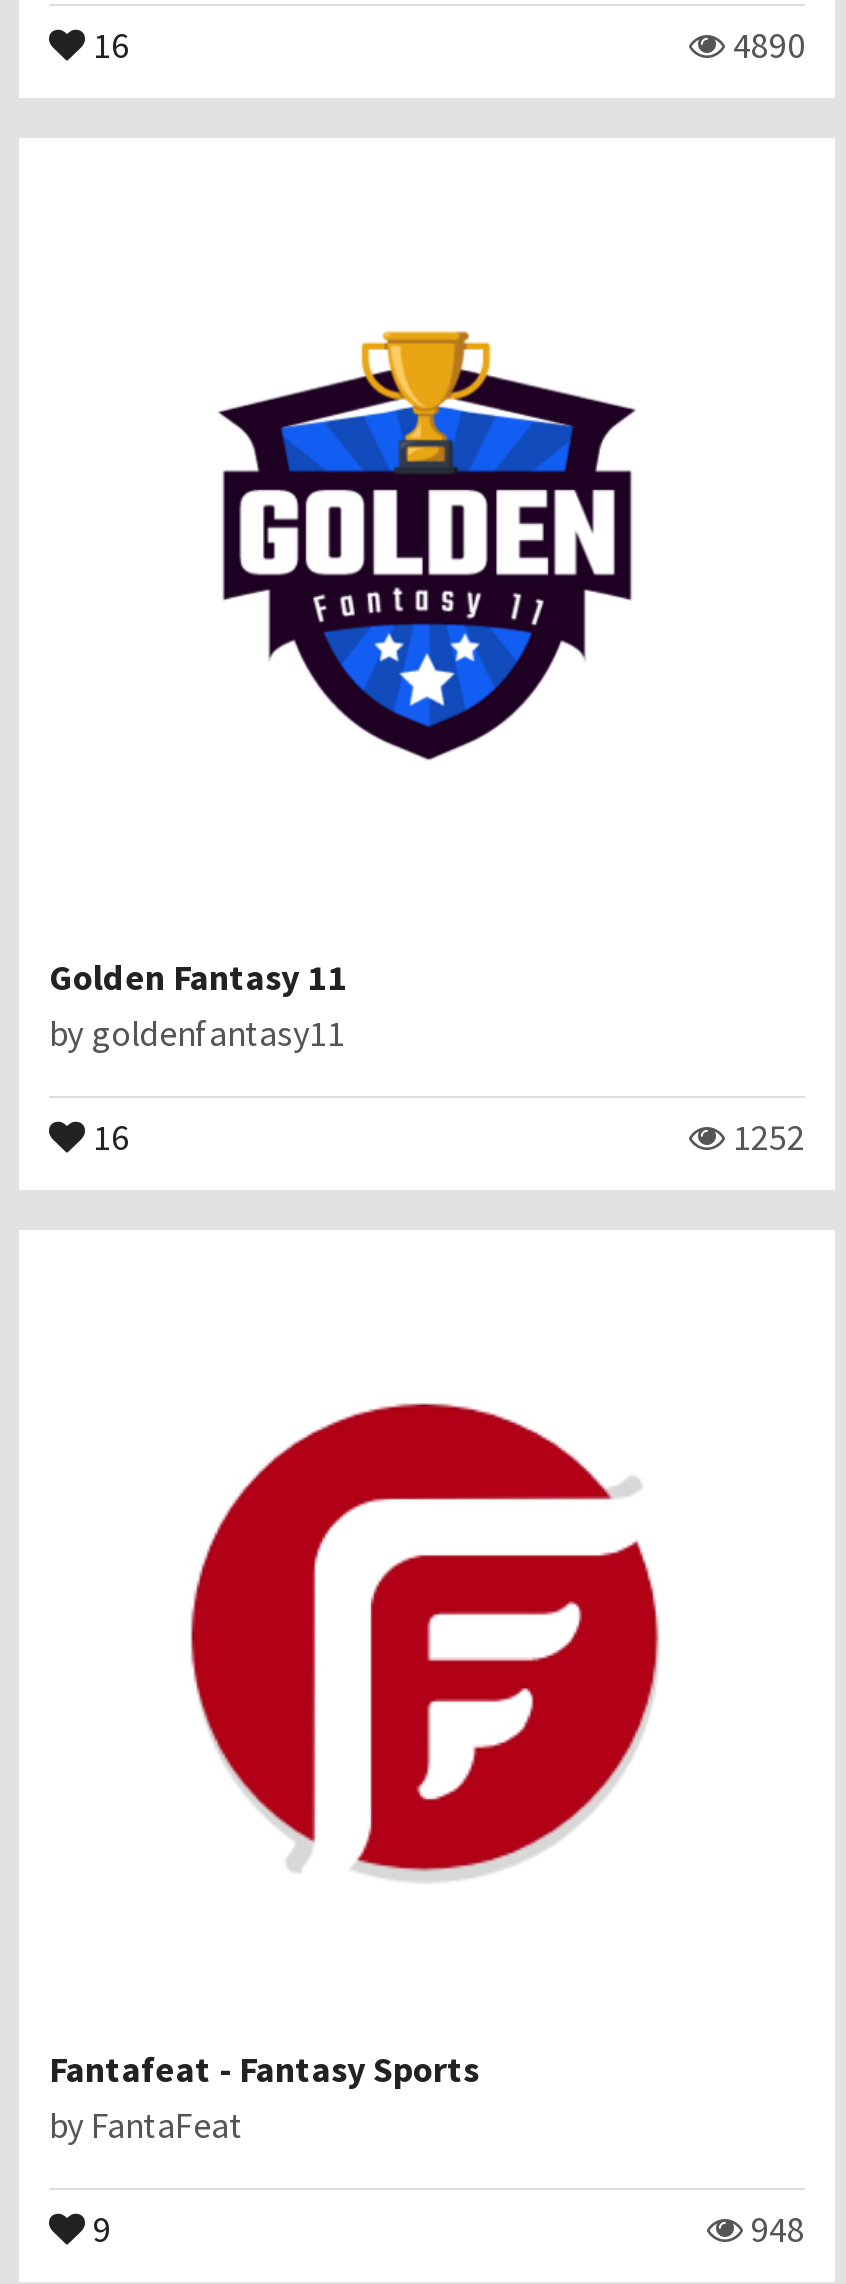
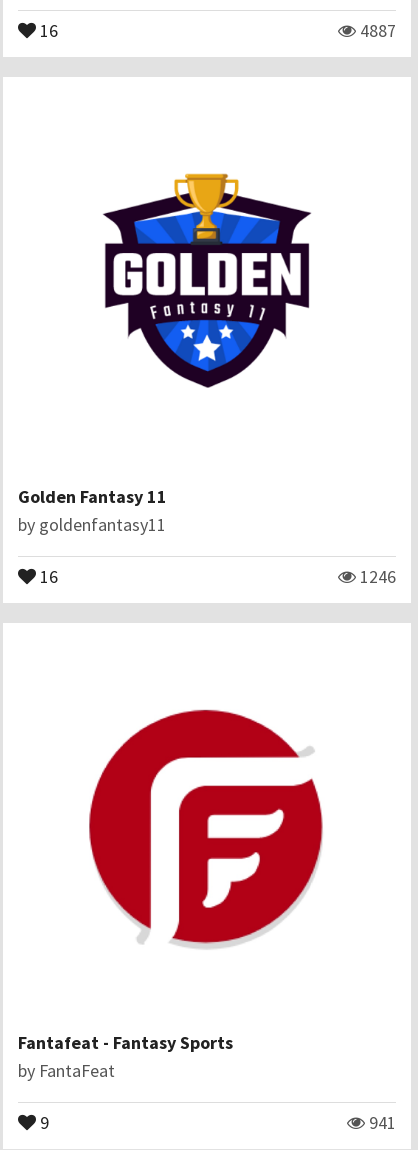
[725,22,805,68] 4890 -> [356,19,396,42] 4887
[725,1114,805,1160] 1252 -> [356,565,396,588] 1246
[743,2206,805,2252] 948 -> [365,1111,396,1134] 941

